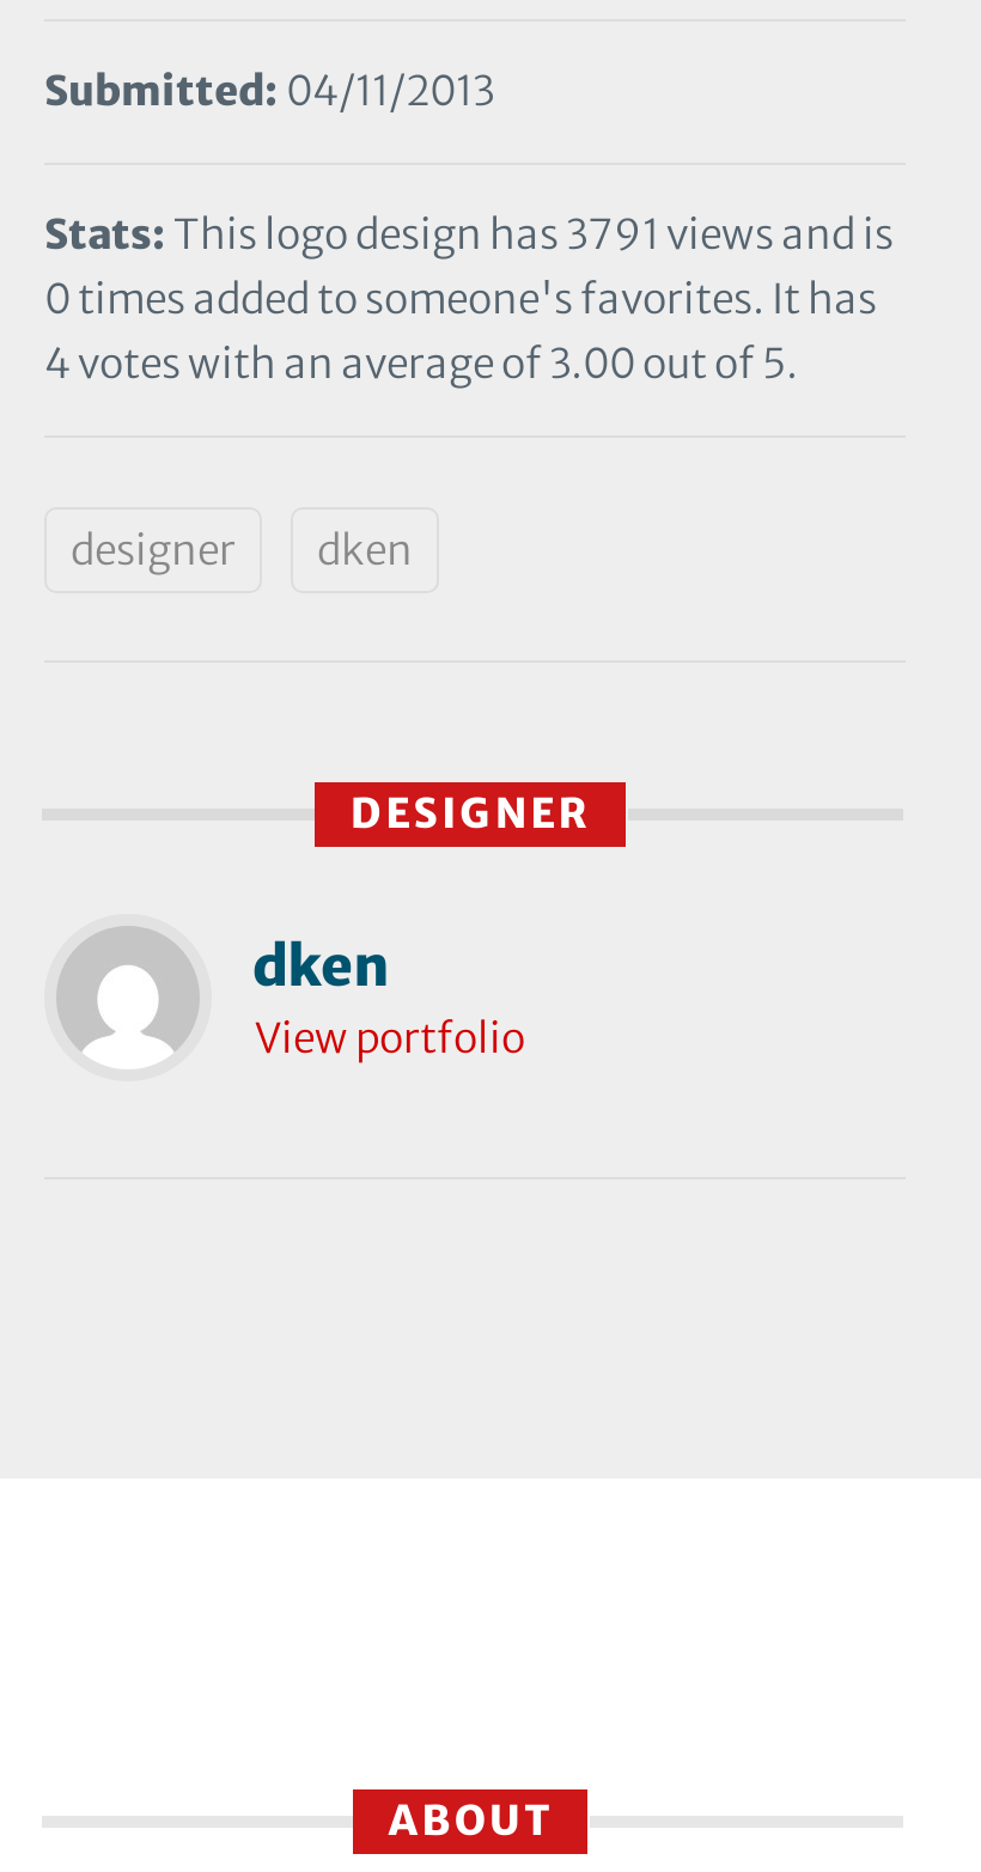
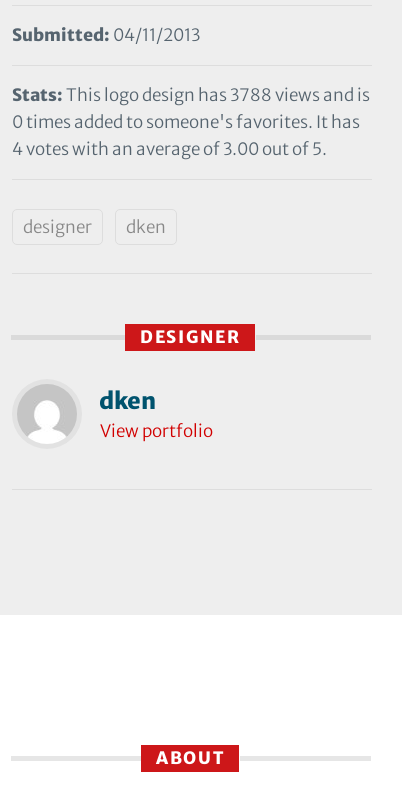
[44,208,894,260] Stats: This logo design has 3791 views and is -> [12,84,370,106] Stats: This logo design has 3788 views and is

